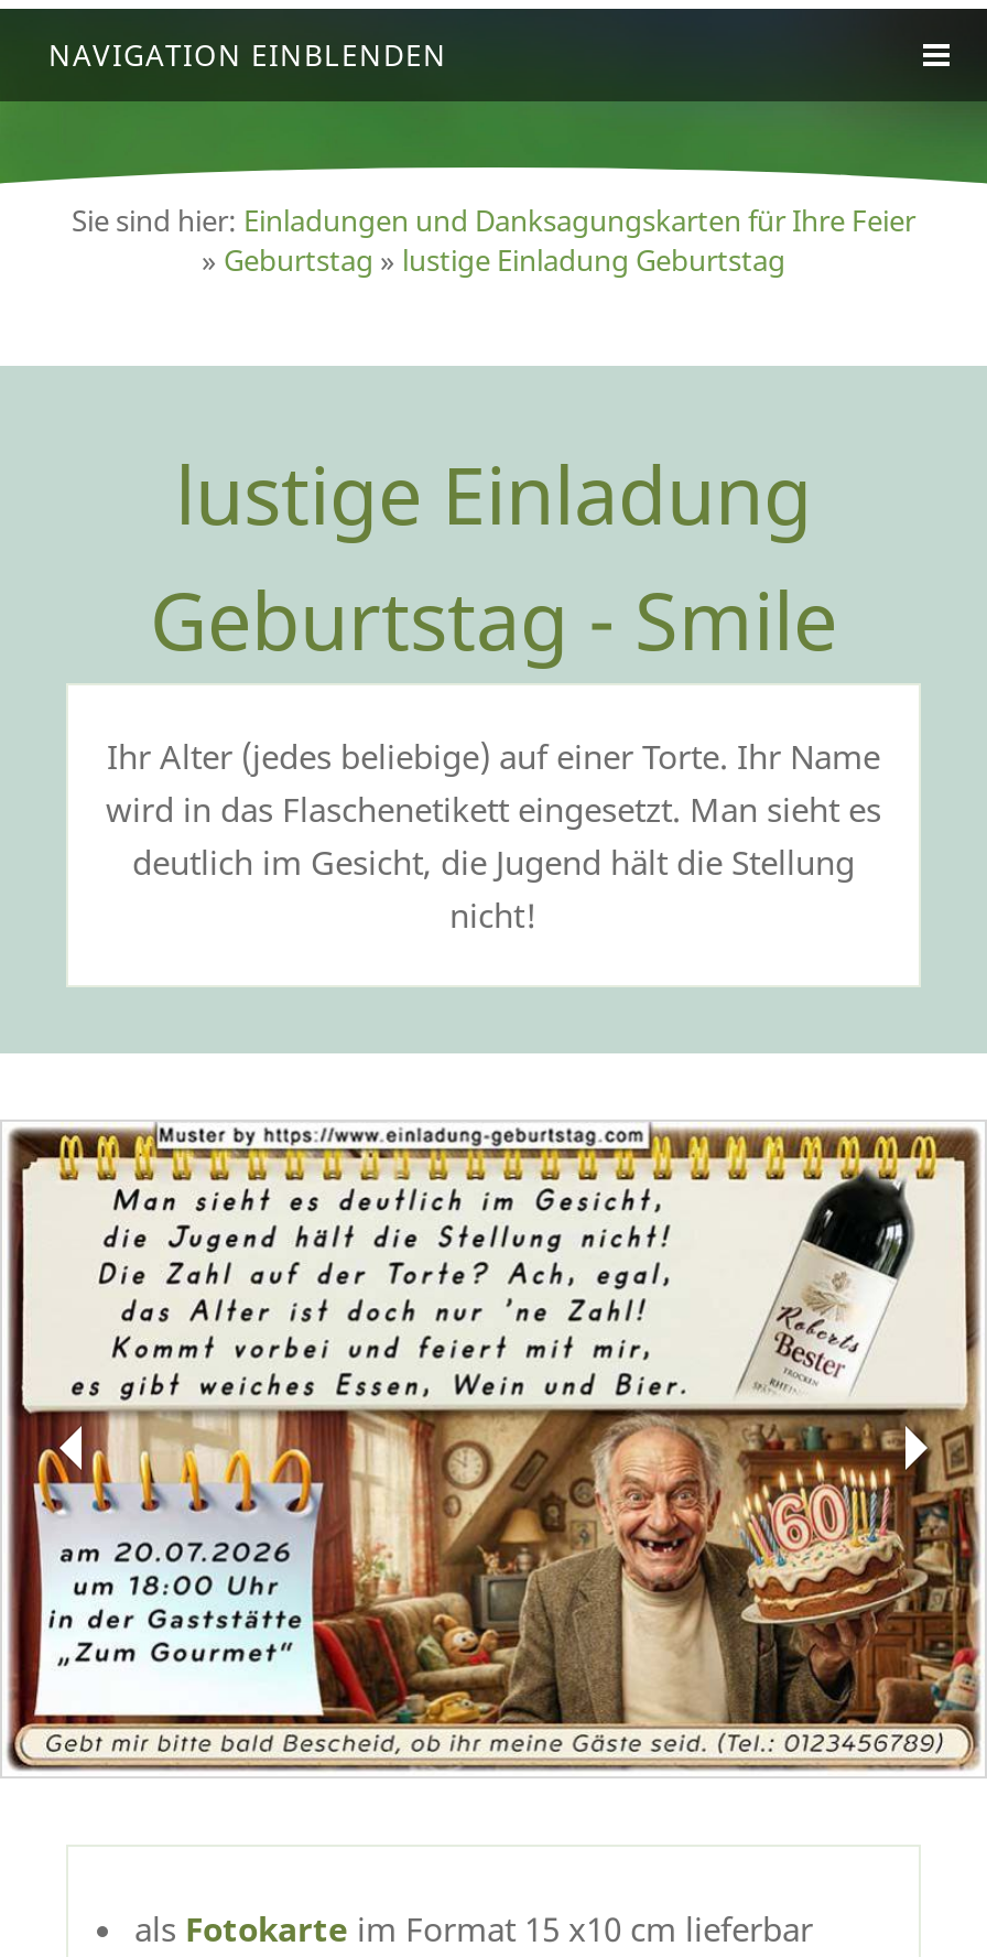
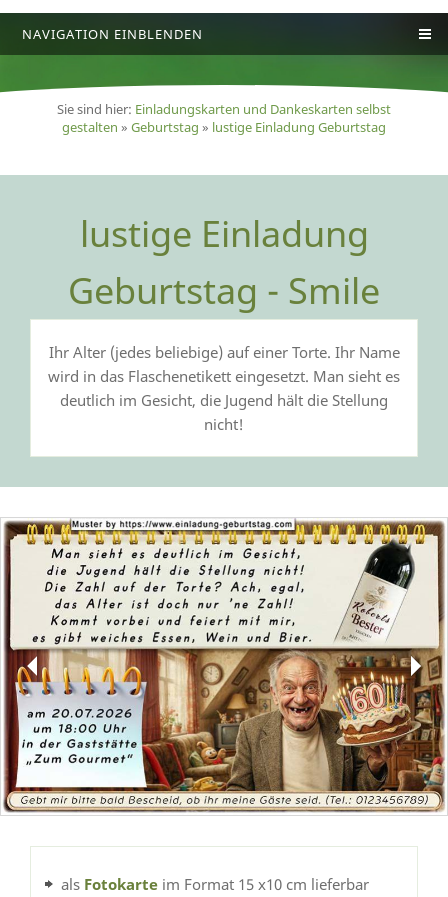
[72,200,915,280] Sie sind hier: Einladungen und Danksagungskarten für Ihre Feier | » Geburtstag» lustige Einladung Geburtstag -> [57,100,391,136] Sie sind hier: Einladungskarten und Dankeskarten selbst | gestalten» Geburtstag» lustige Einladung Geburtstag

